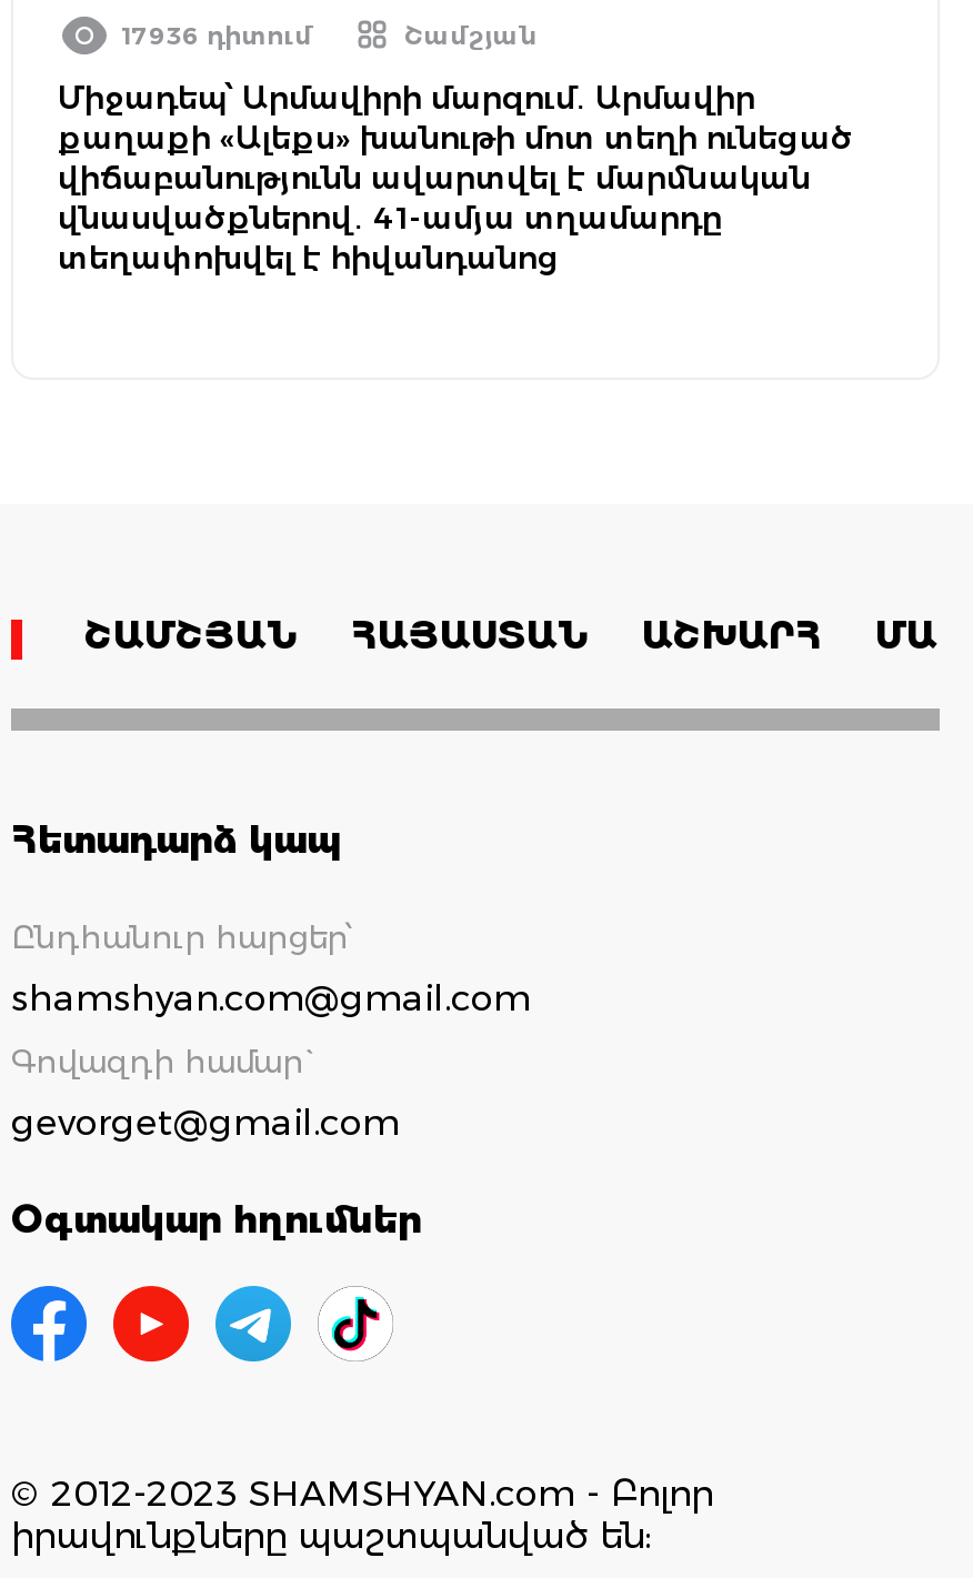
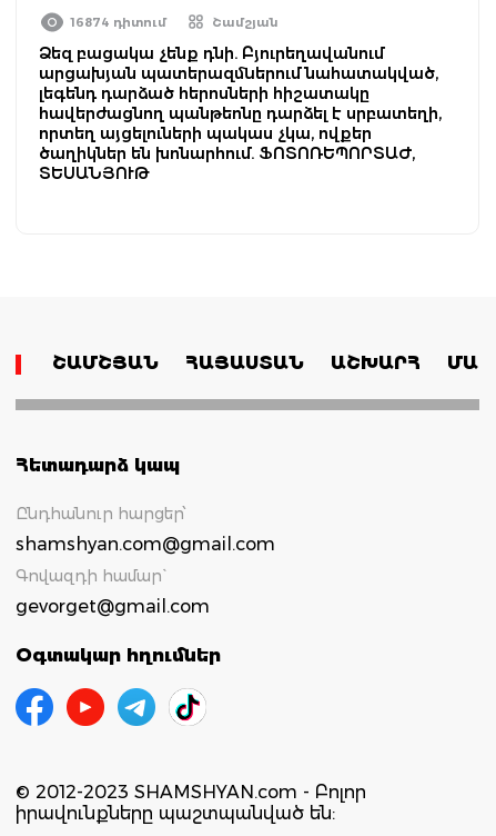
[122,19,313,50] 17936 դիտում -> [71,14,166,30] 16874 դիտում
[58,77,853,277] Միջադեպ՝ Արմավիրի մարզում․ Արմավիր | քաղաքի «Ալեքս» խանութի մոտ տեղի ունեցած | վիճաբանությունն ավարտվել է մարմնական | վնասվածքներով․ 41-ամյա տղամարդը | տեղափոխվել է հիվանդանոց -> [39,43,442,183] Ձեզ բացակա չենք դնի. Բյուրեղավանում | արցախյան պատերազմներում նահատակված, | լեգենդ դարձած հերոսների հիշատակը | հավերժացնող պանթեոնը դարձել է սրբատեղի, | որտեղ այցելուների պակաս չկա, ովքեր | ծաղիկներ են խոնարհում. ՖՈՏՈՌԵՊՈՐՏԱԺ, | ՏԵՍԱՆՅՈՒԹ

